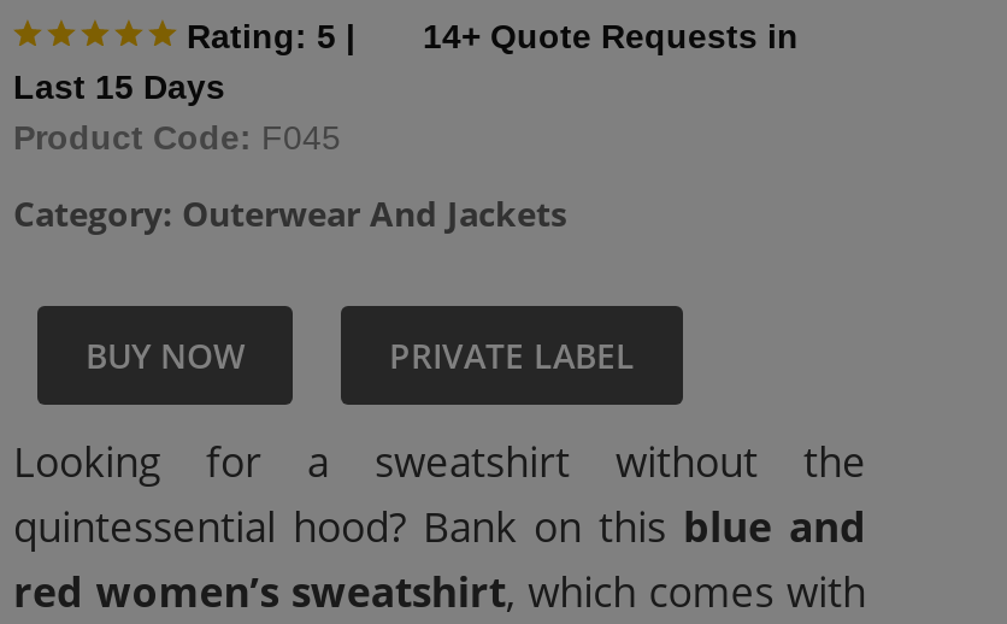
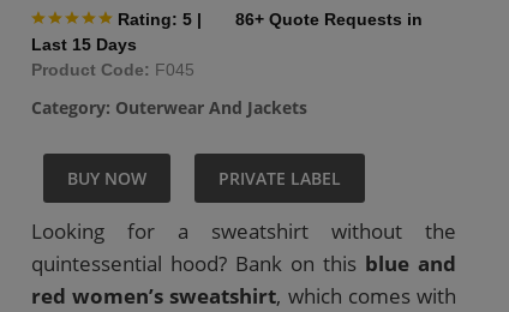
[423,16,799,55] 14+ Quote Requests in -> [235,9,423,29] 86+ Quote Requests in

